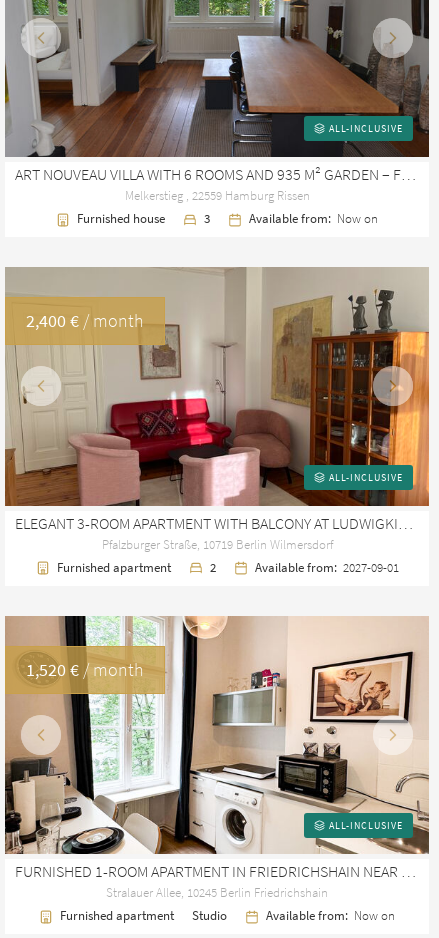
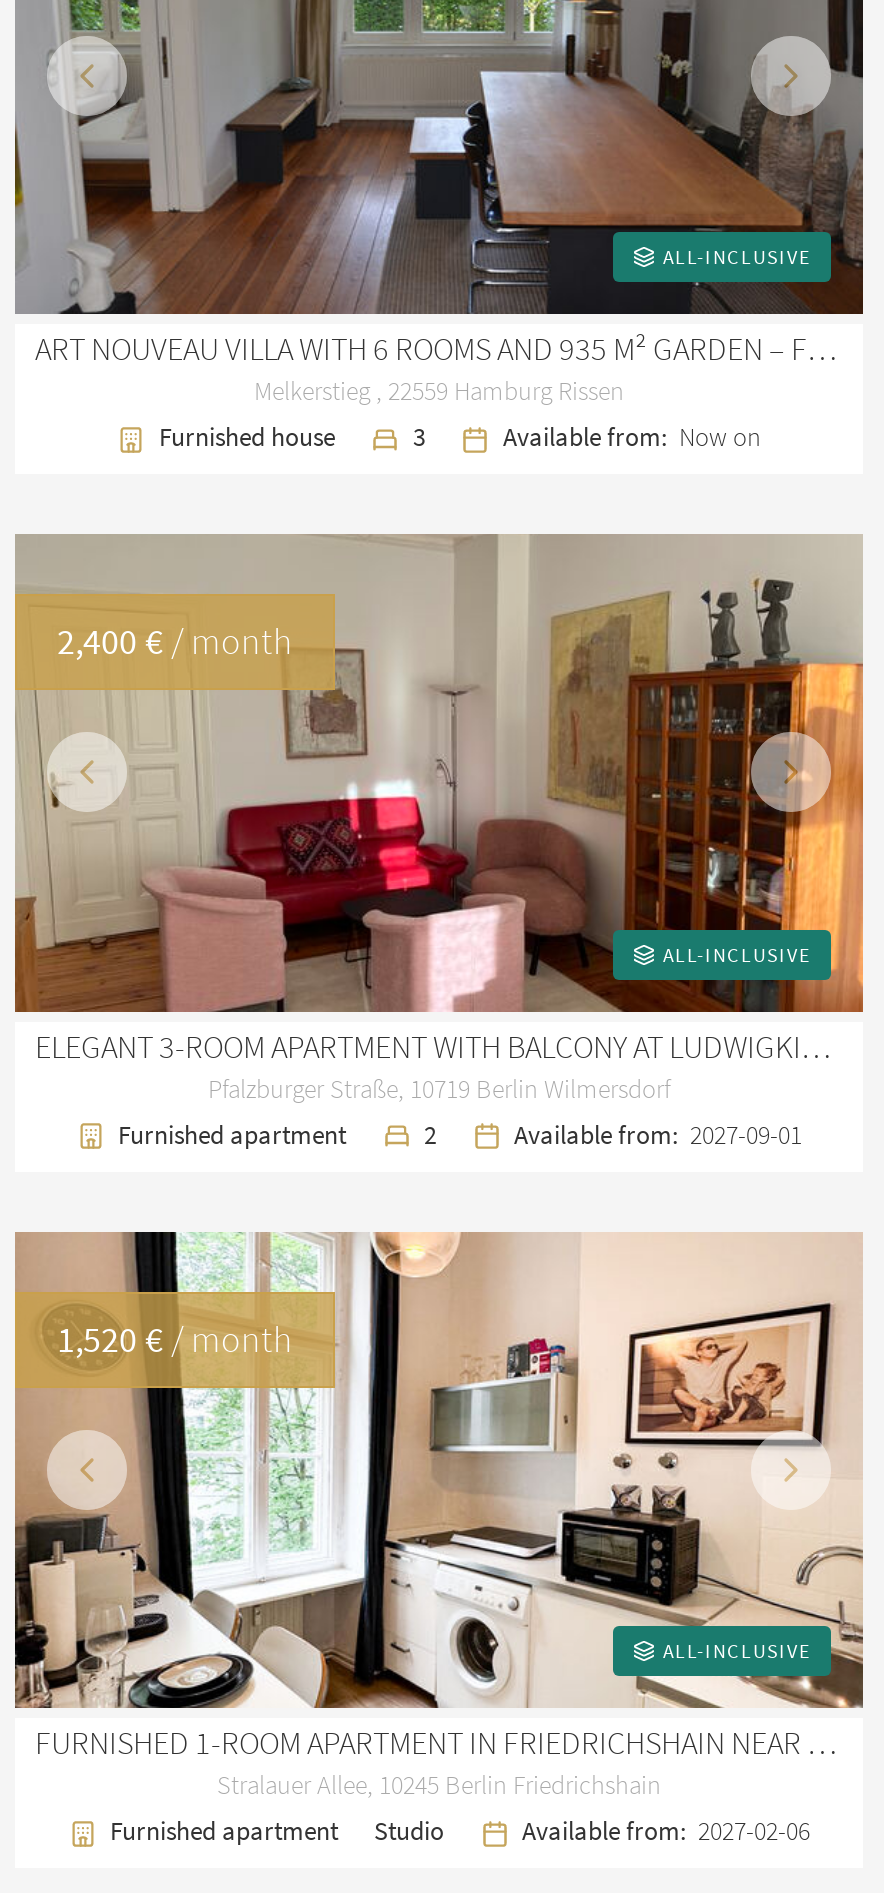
[266,907,395,924] Available from: Now on -> [522,1814,810,1848] Available from: 2027-02-06

